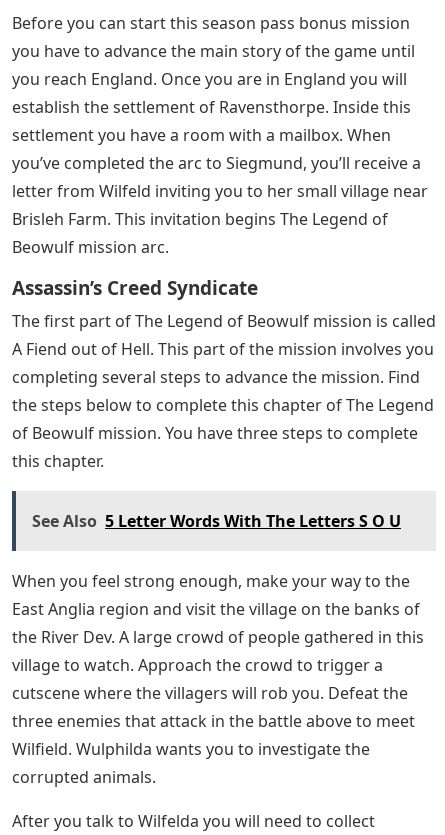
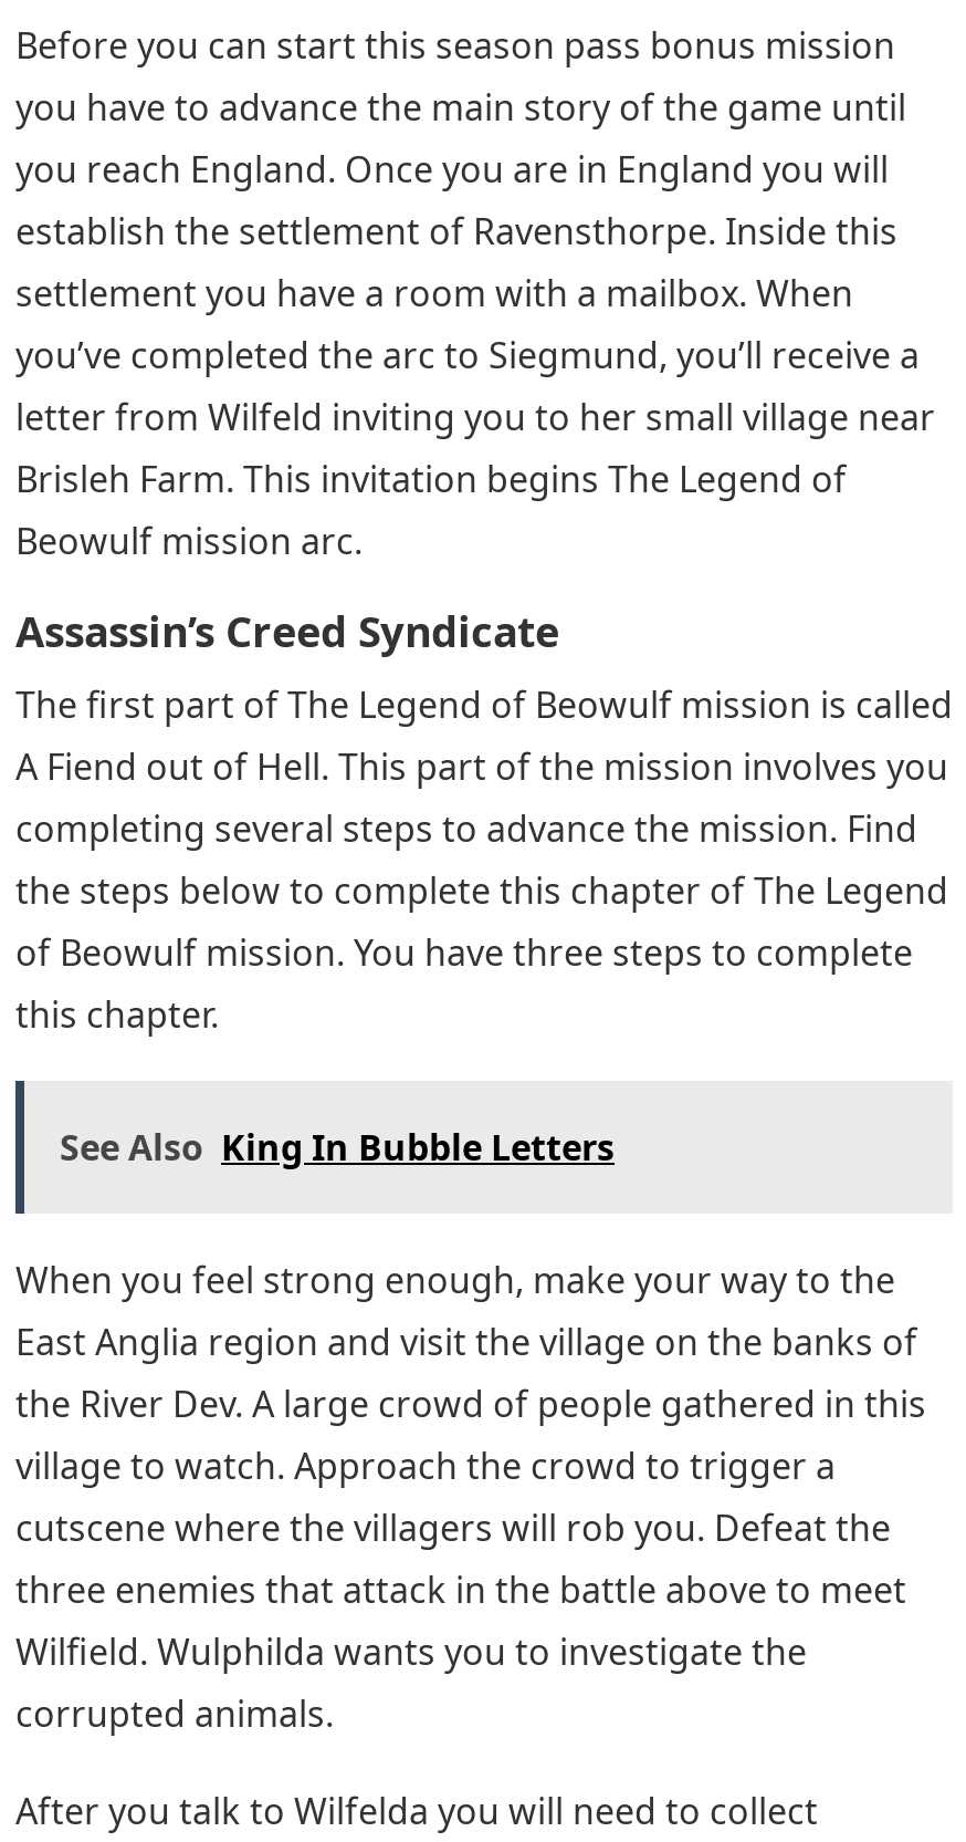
[32,509,401,531] See Also 5 Letter Words With The Letters S O U -> [60,1122,615,1170] See Also King In Bubble Letters

